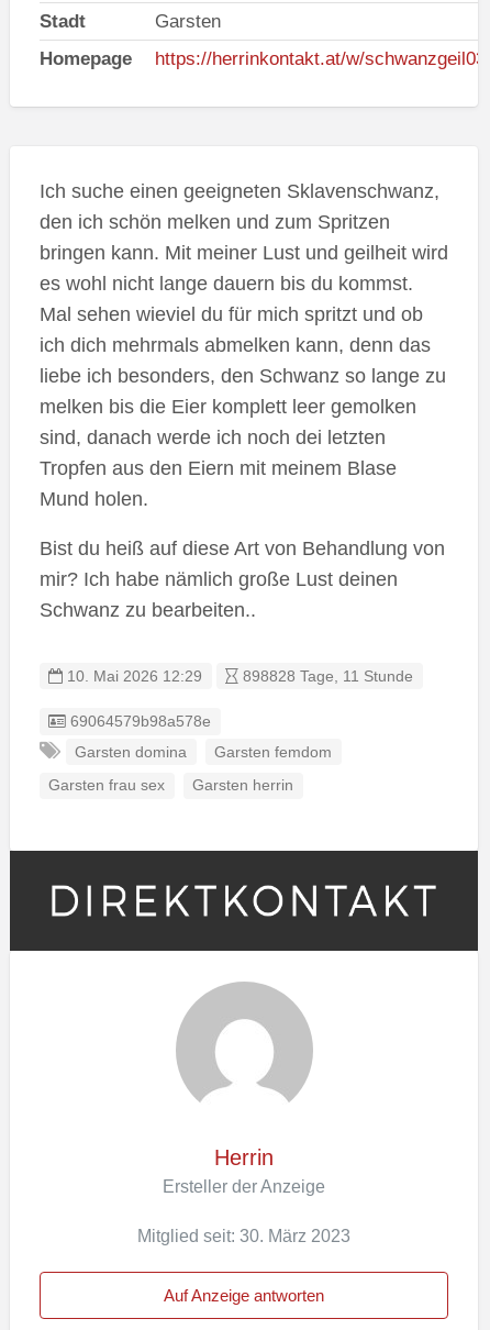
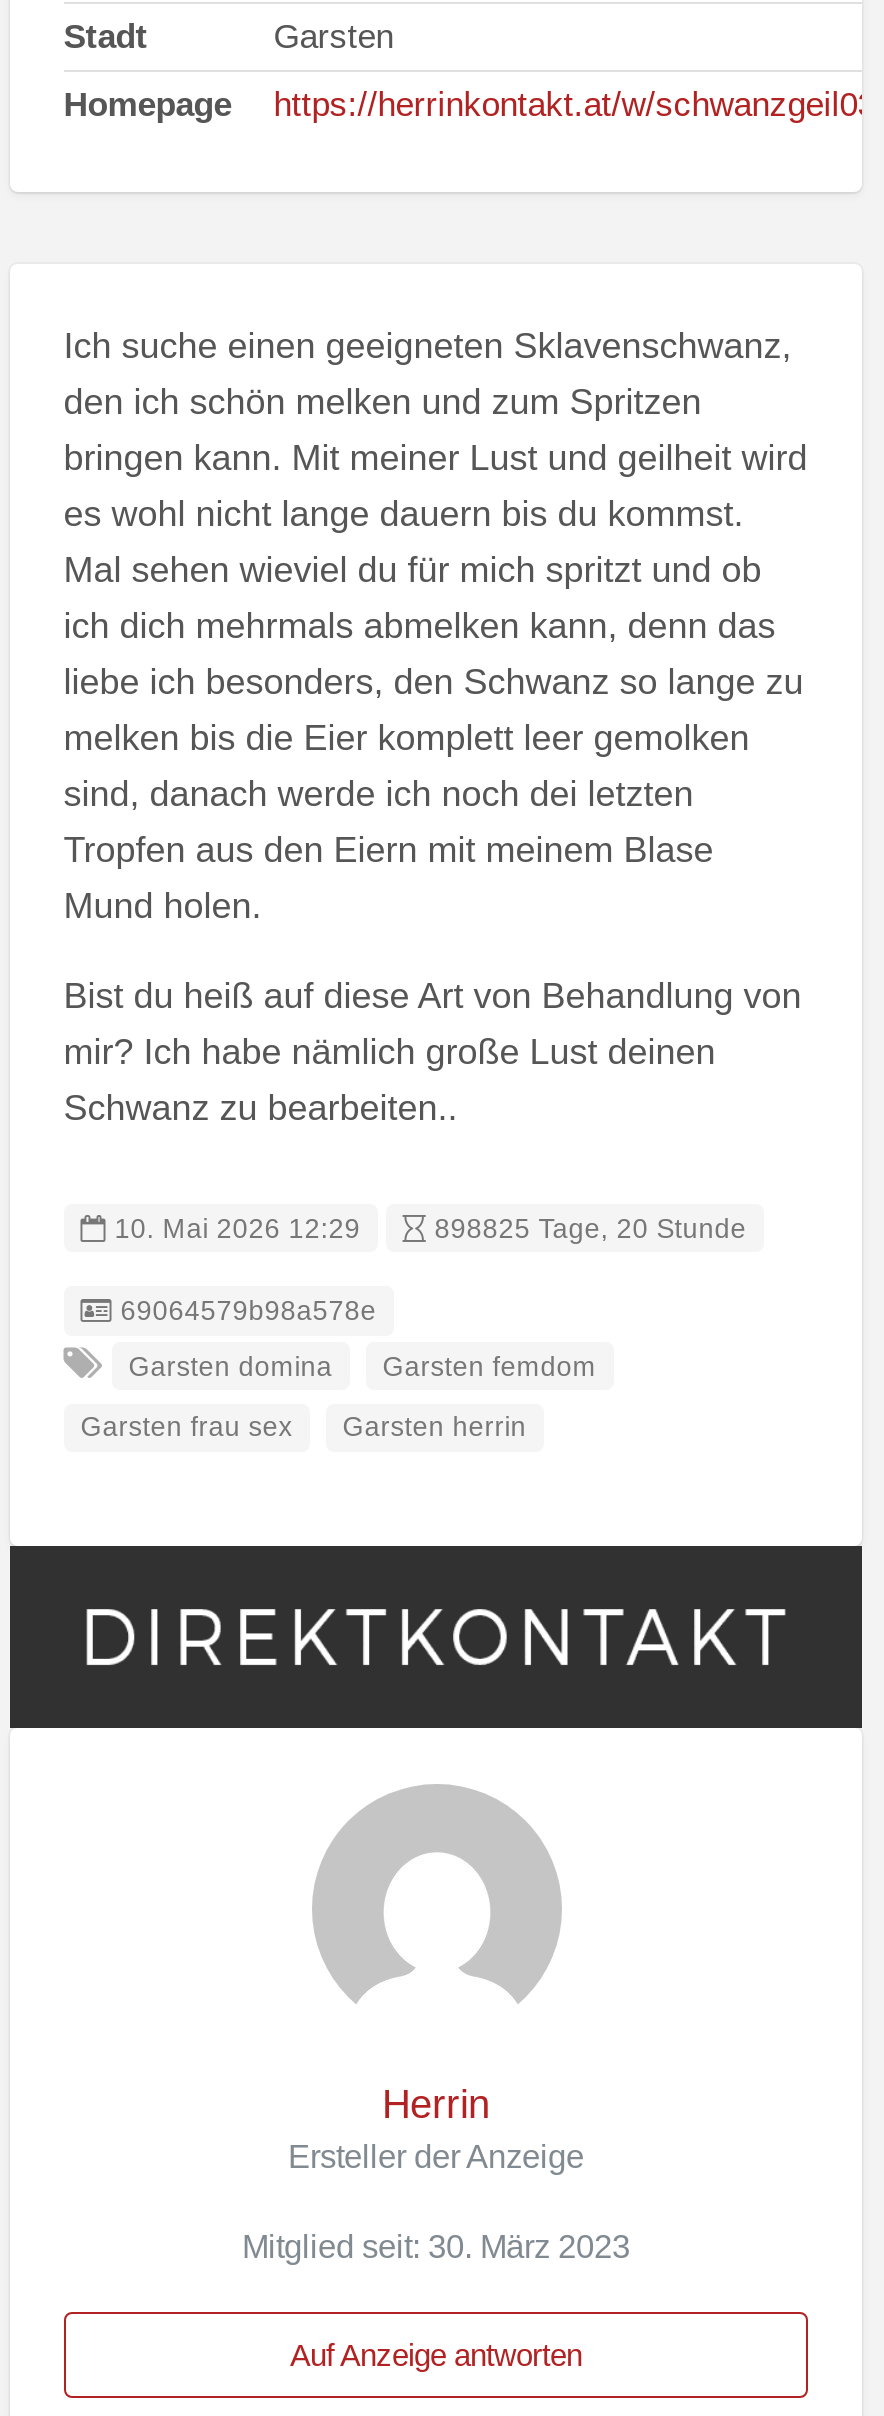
[239,668,413,684] 898828 Tage, 11 Stunde -> [426,1213,746,1243] 898825 Tage, 20 Stunde

